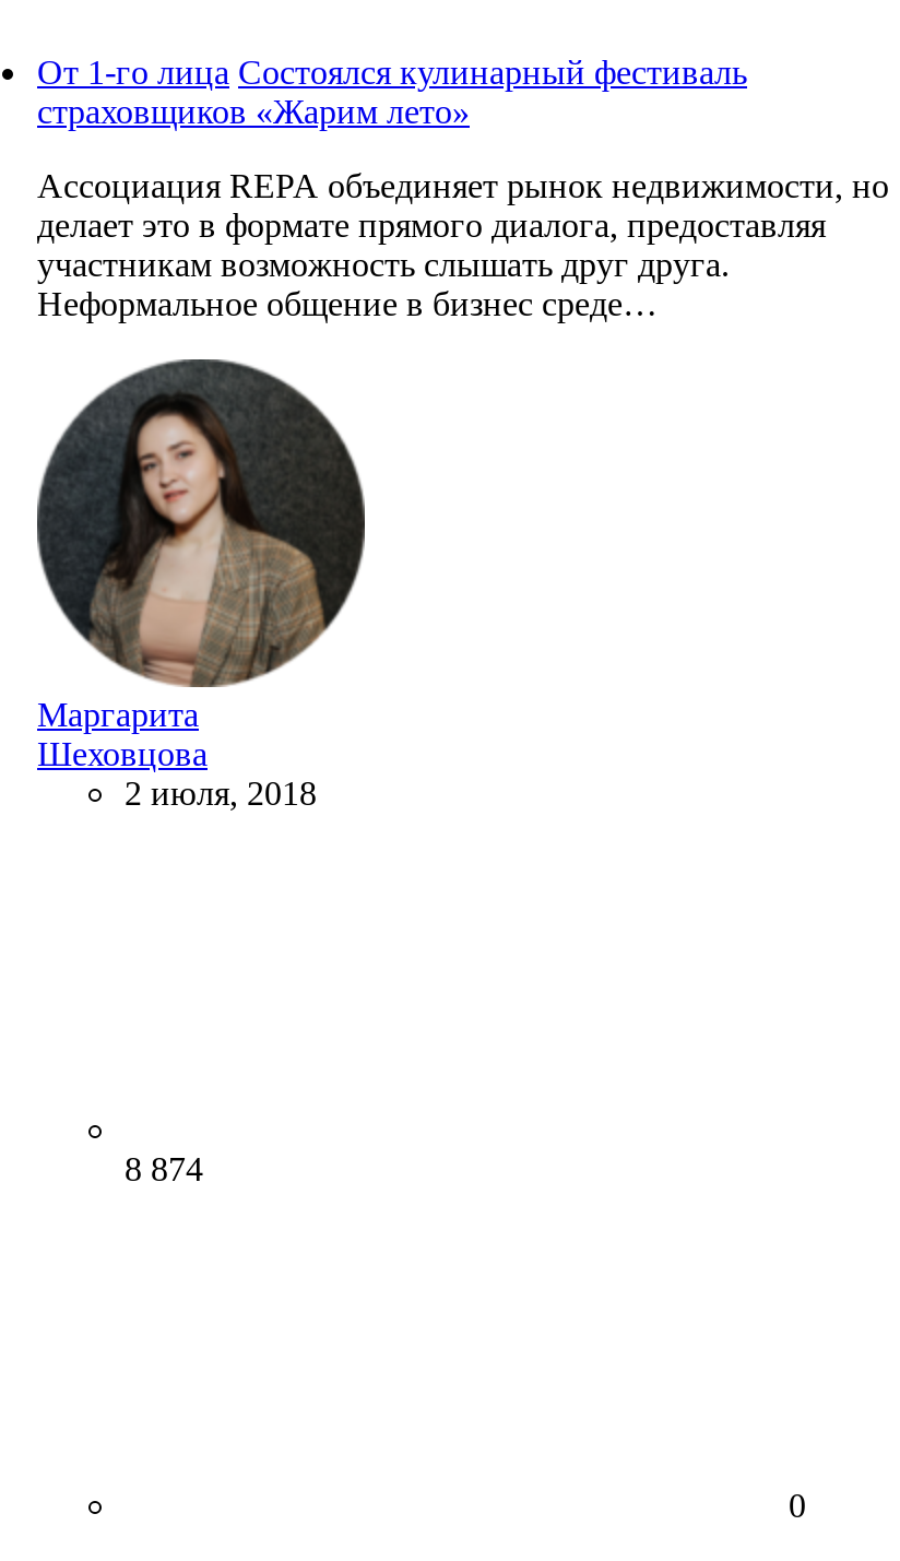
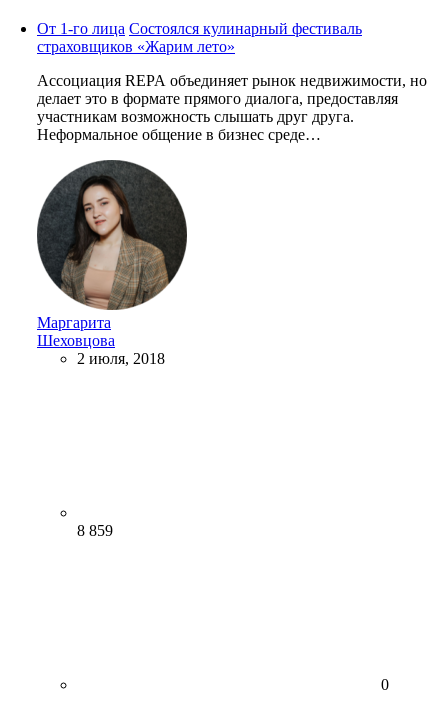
[125,1149,203,1186] 8 874 -> [77,521,113,538] 8 859

